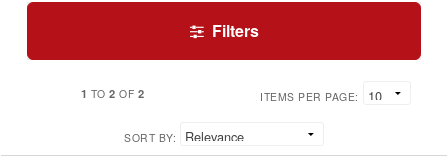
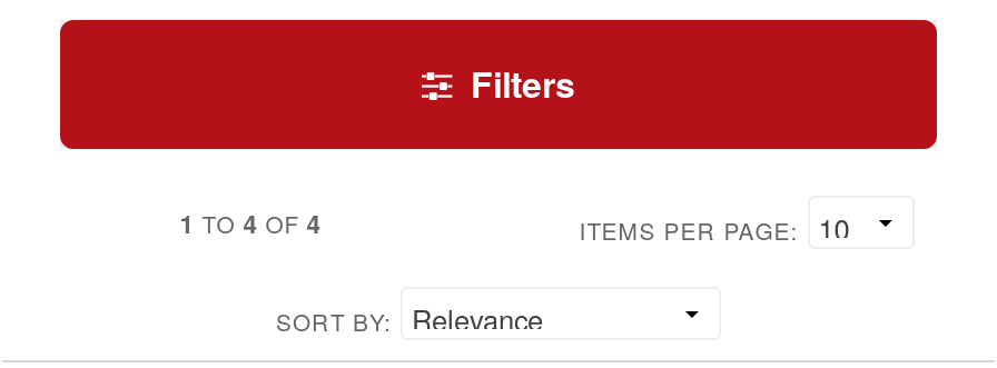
[81,85,144,101] 1 TO 2 OF 2 -> [180,204,321,240] 1 TO 4 OF 4

